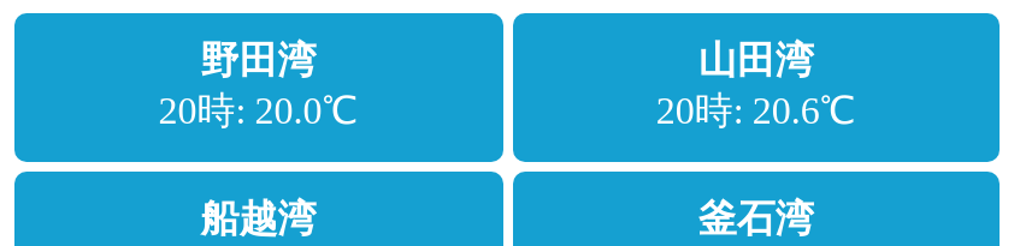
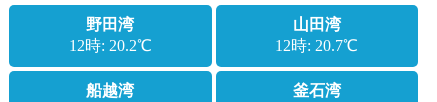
[158,90,358,131] 20時: 20.0℃ -> [69,37,152,54] 12時: 20.2℃
[656,90,856,131] 20時: 20.6℃ -> [275,37,358,54] 12時: 20.7℃

